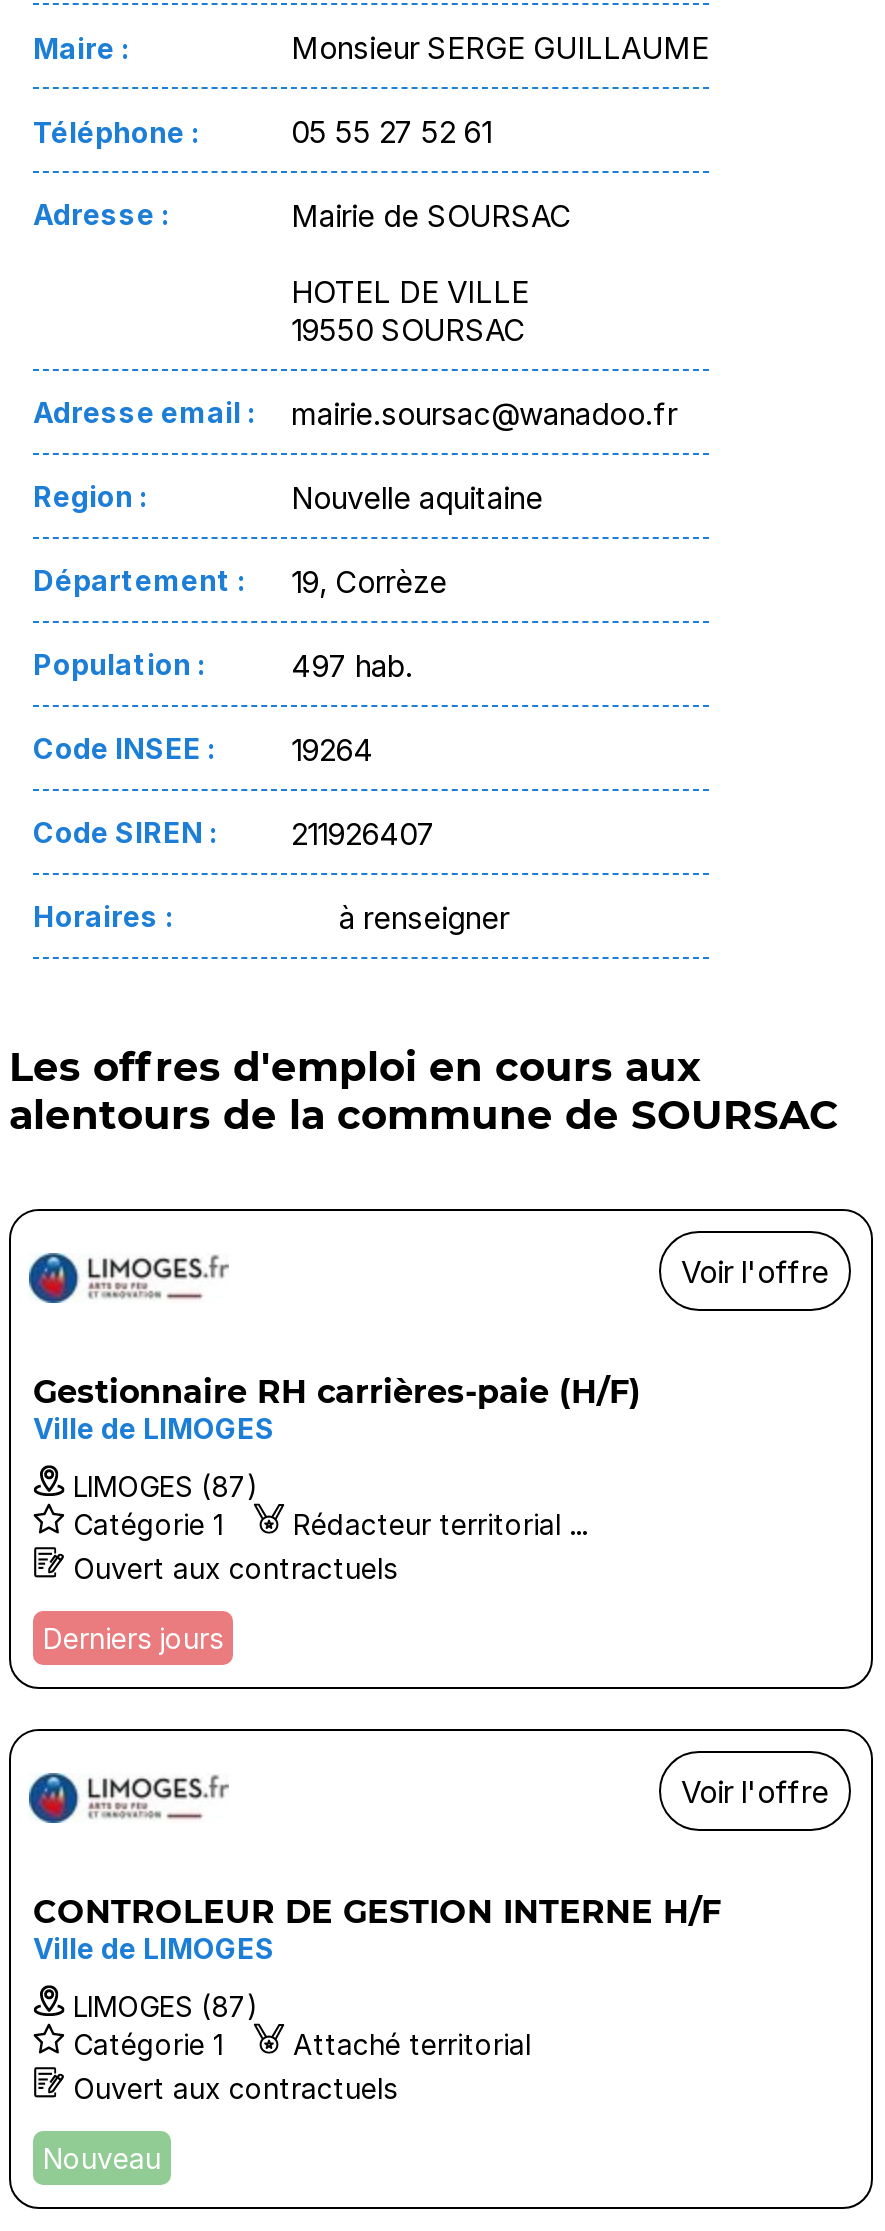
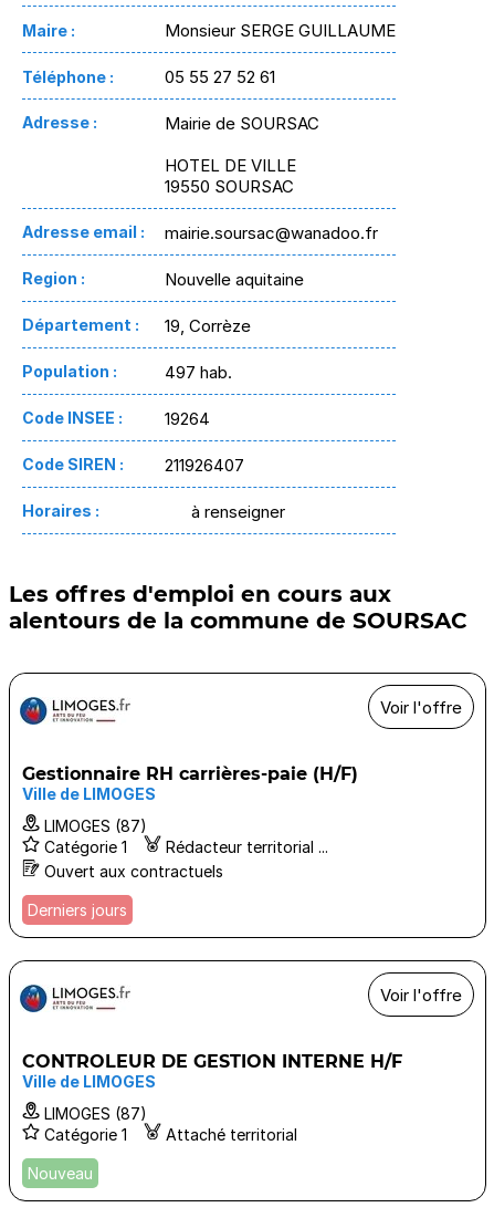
[65,2071,397,2105] Ouvert aux contractuels -> none

